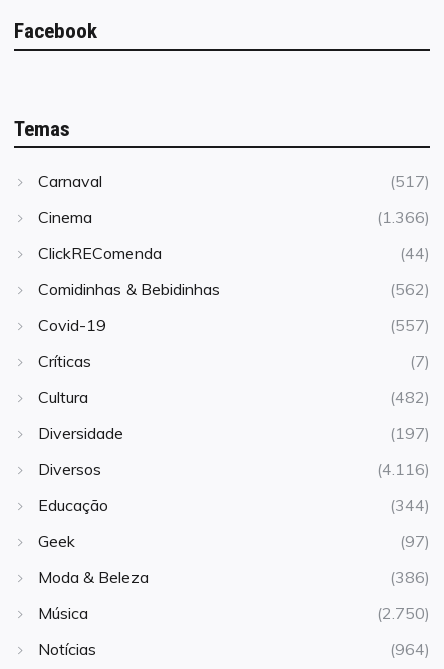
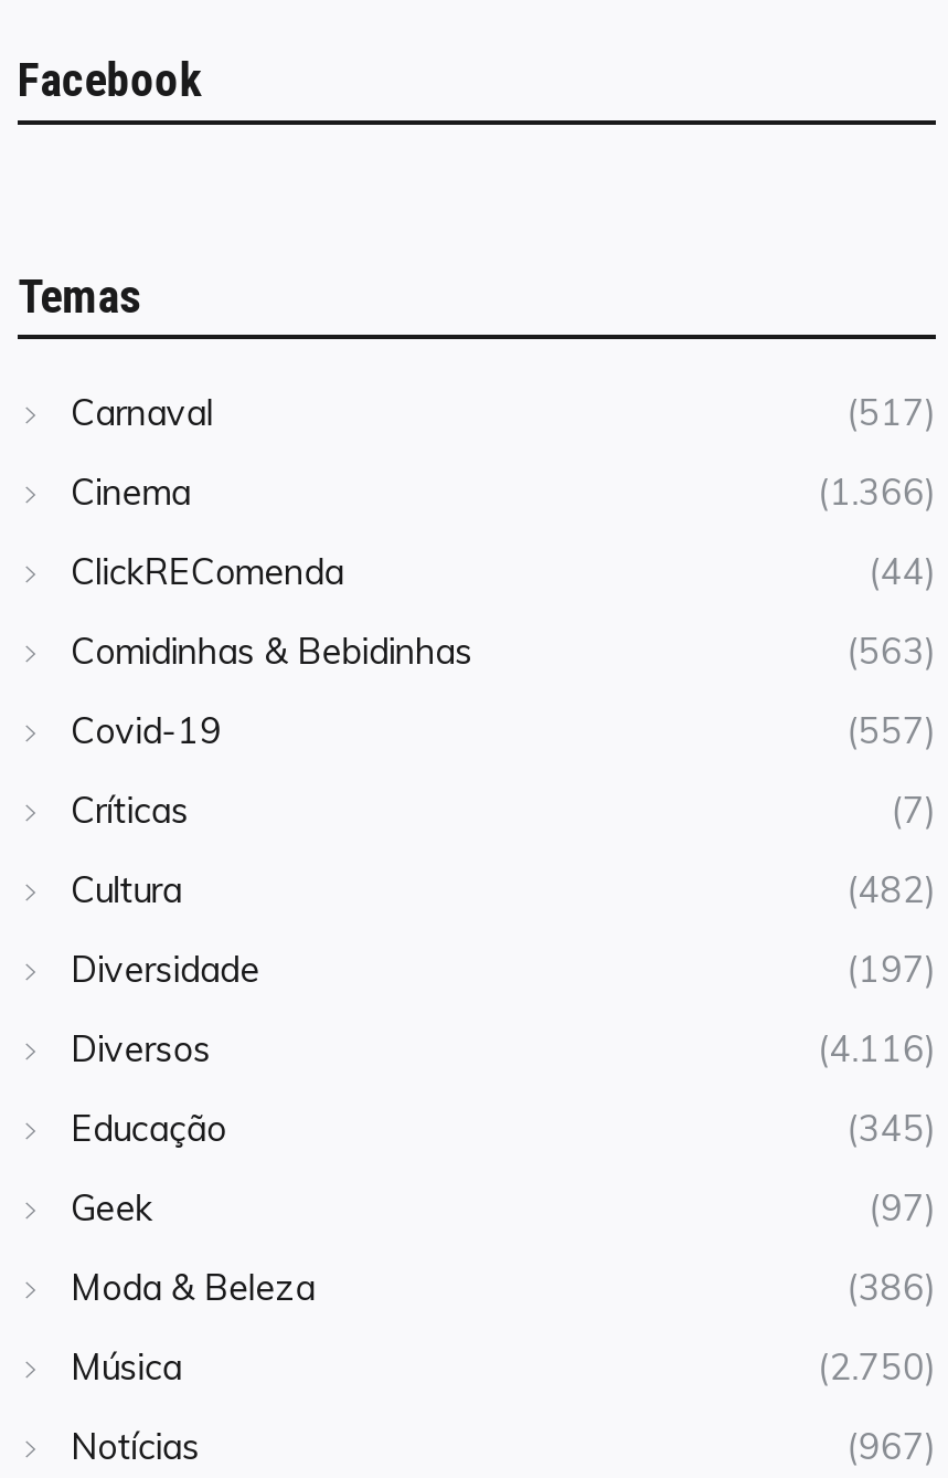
[390,279,430,299] (562) -> [847,629,936,673] (563)
[390,495,430,515] (344) -> [847,1106,936,1150] (345)
[390,639,430,659] (964) -> [847,1424,936,1468] (967)

